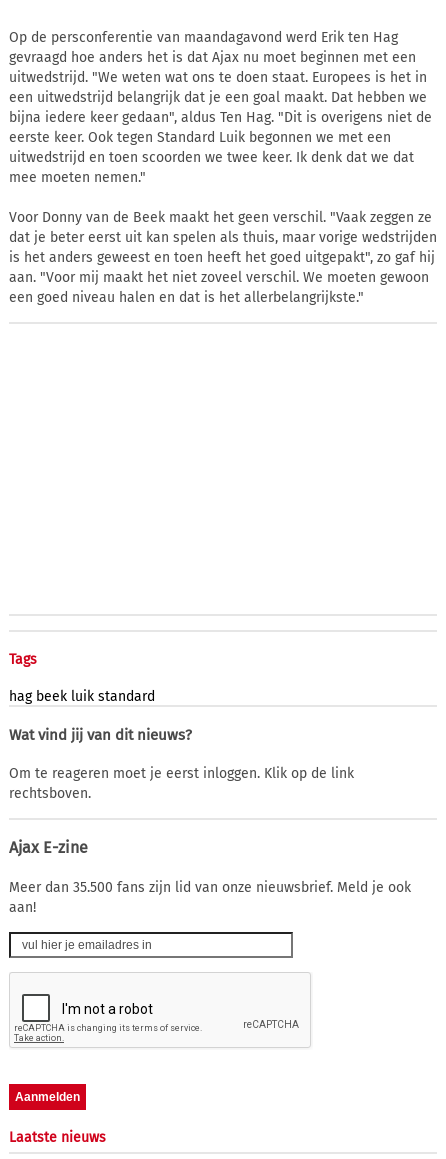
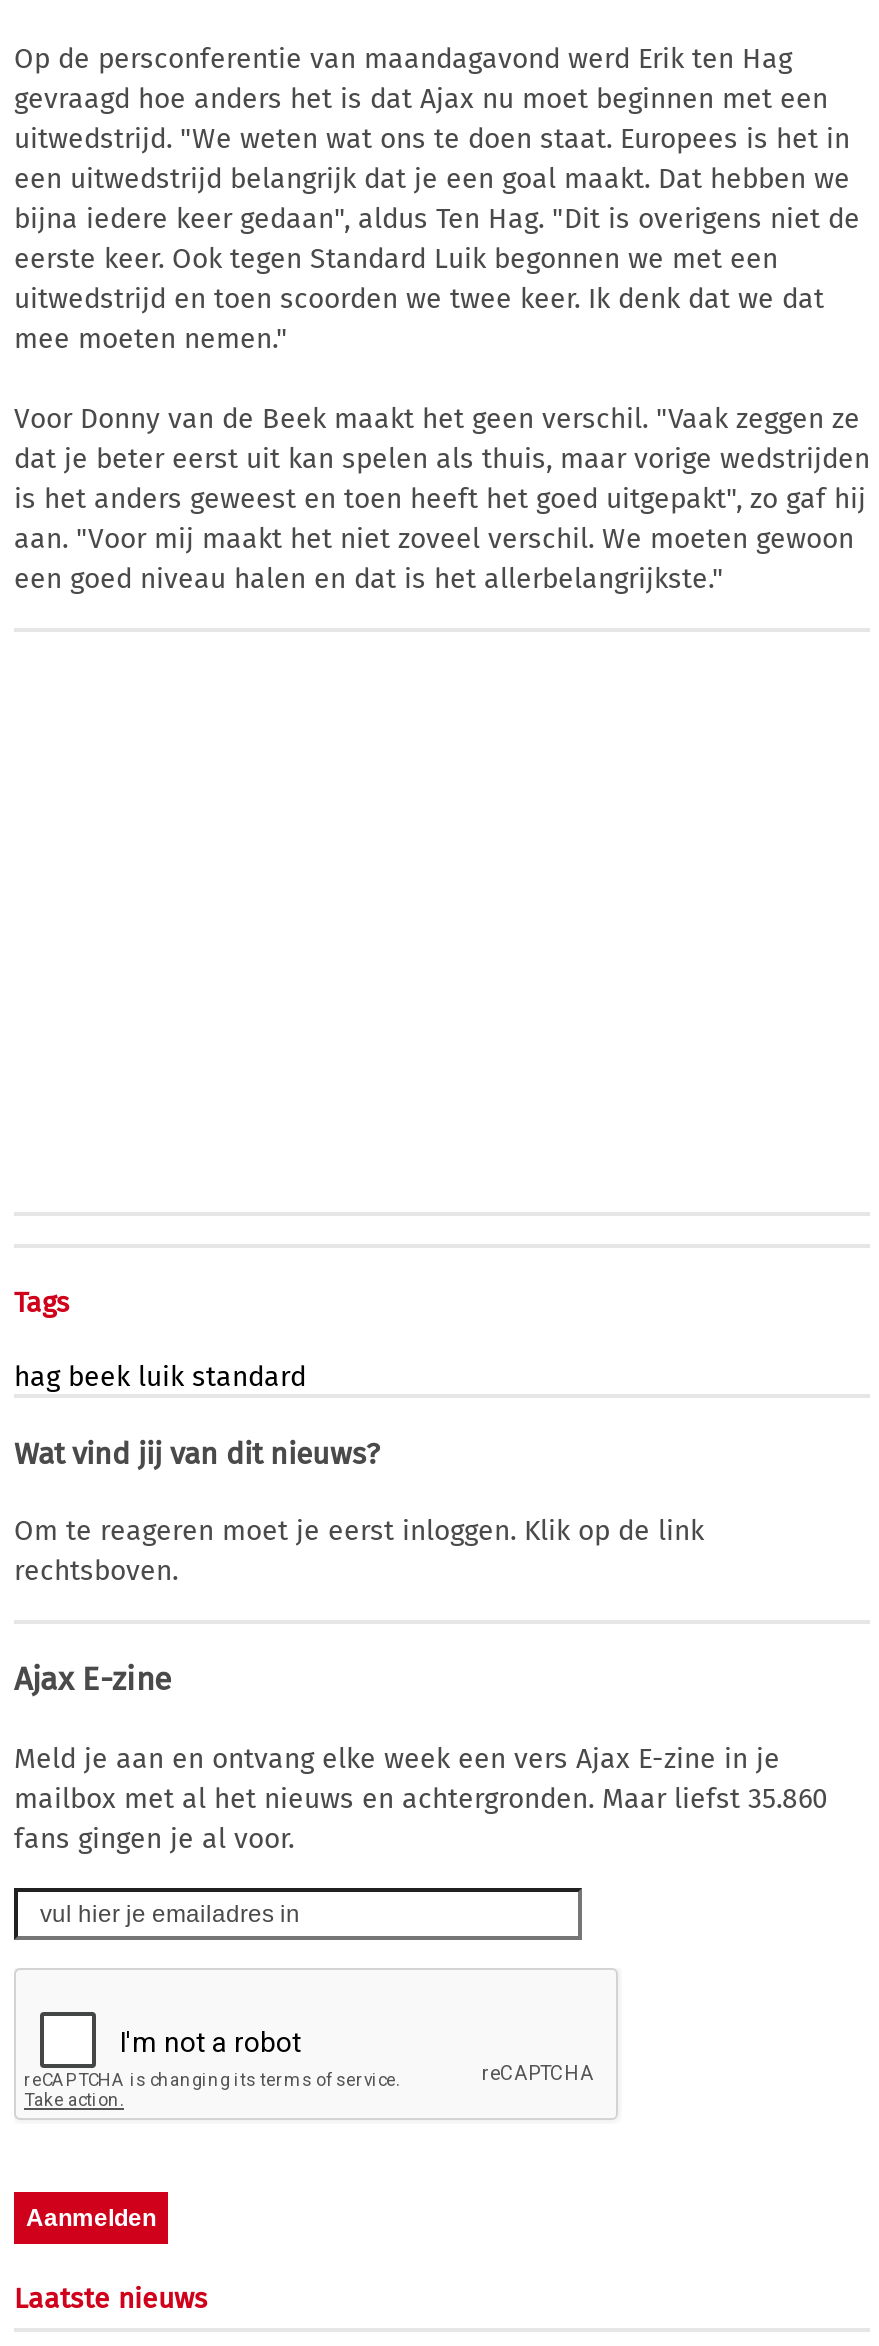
[9,879,411,916] Meer dan 35.500 fans zijn lid van onze nieuwsbrief. Meld je ook | aan! -> [14,1741,828,1855] Meld je aan en ontvang elke week een vers Ajax E-zine in je | mailbox met al het nieuws en achtergronden. Maar liefst 35.860 | fans gingen je al voor.

